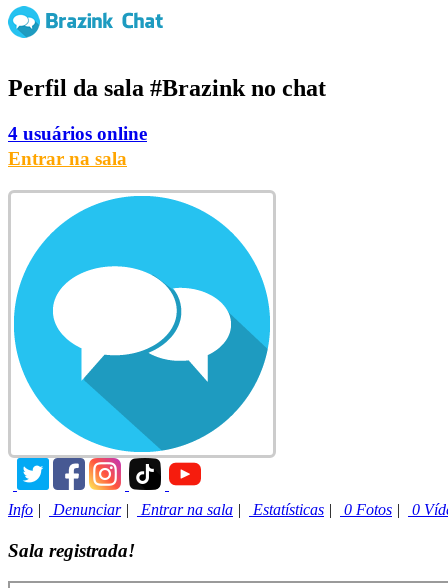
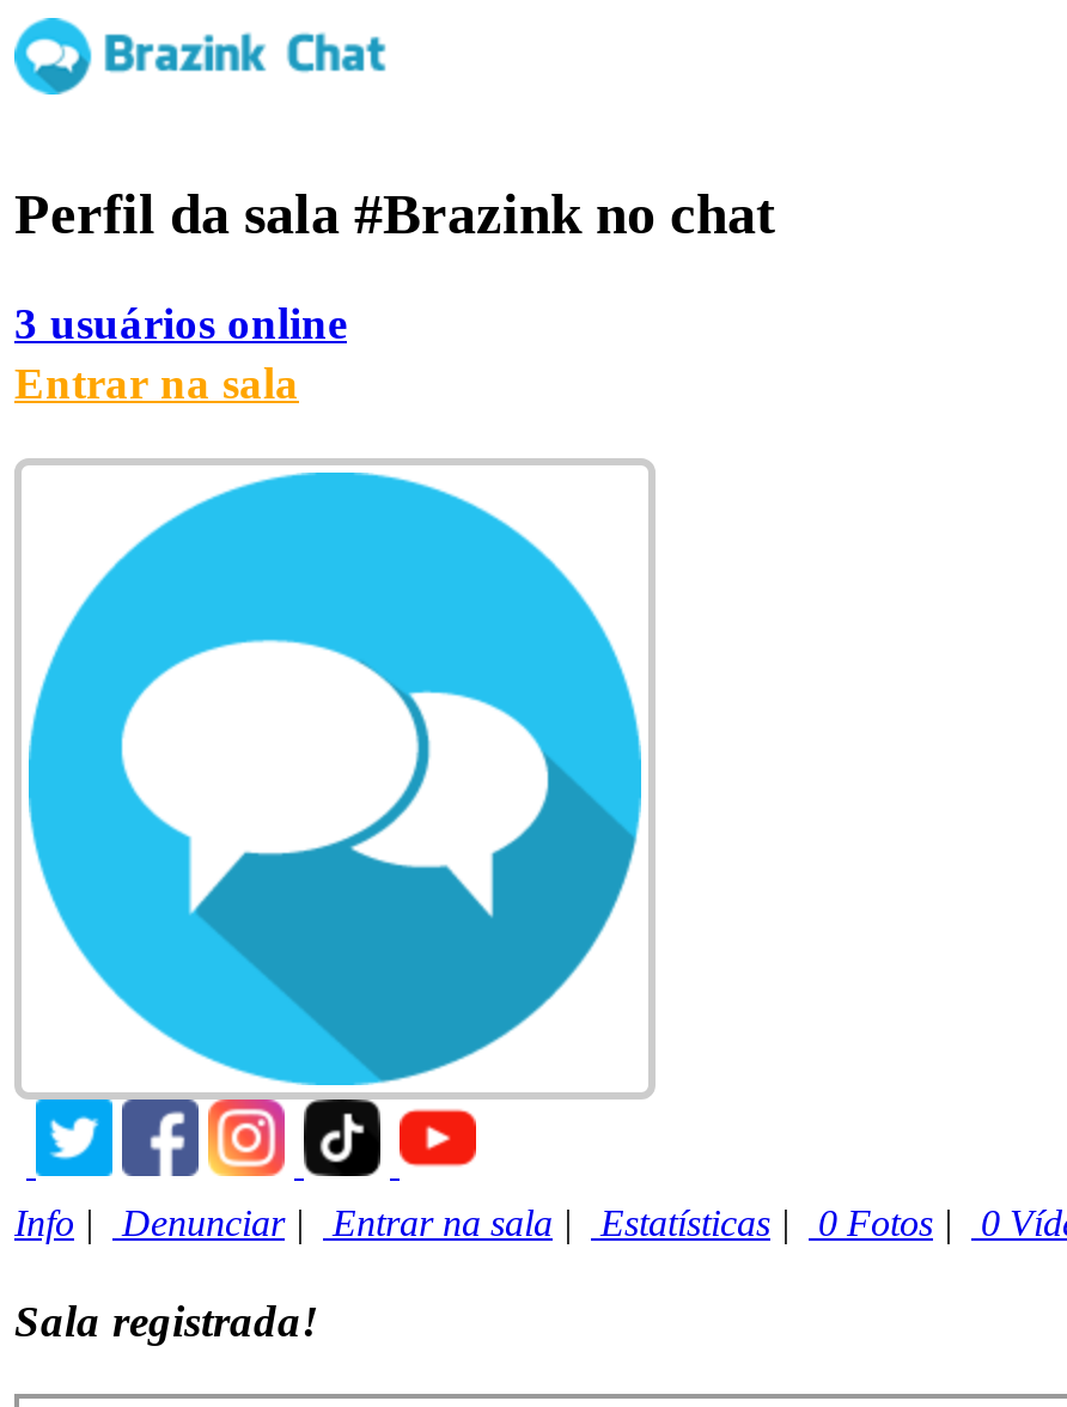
[8,123,147,144] 4 usuários online -> [14,297,347,348] 3 usuários online

